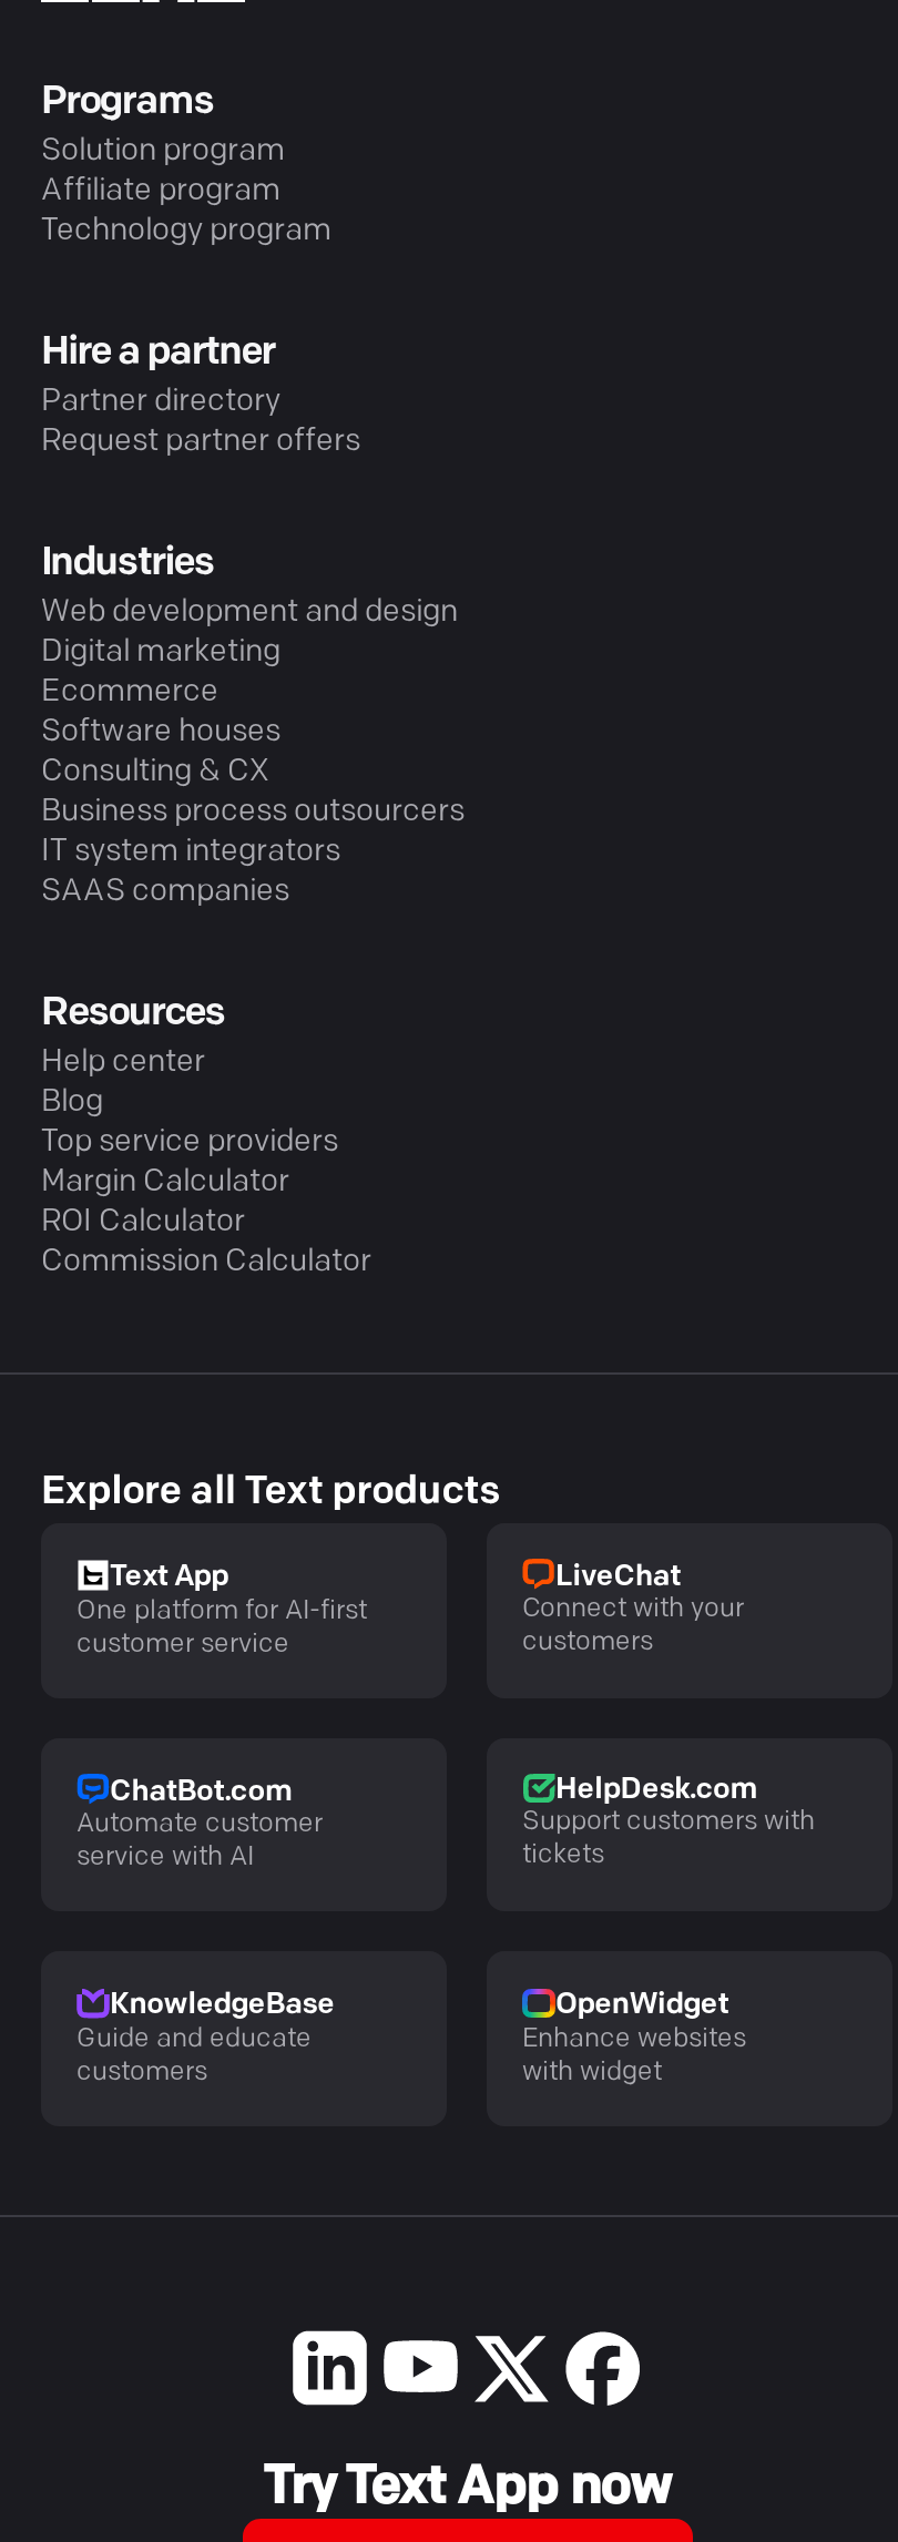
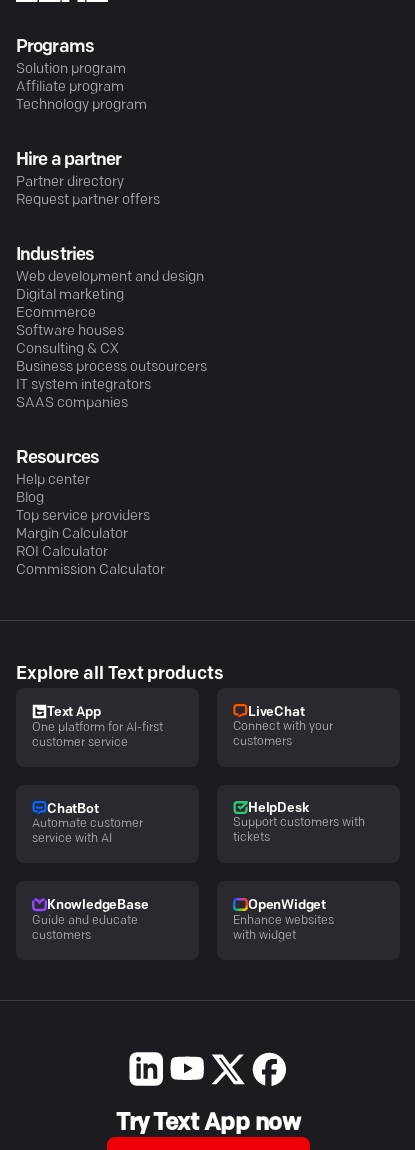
[110,1777,291,1806] ChatBot.com -> [47,803,99,816] ChatBot
[555,1776,756,1804] HelpDesk.com -> [248,802,308,815] HelpDesk

